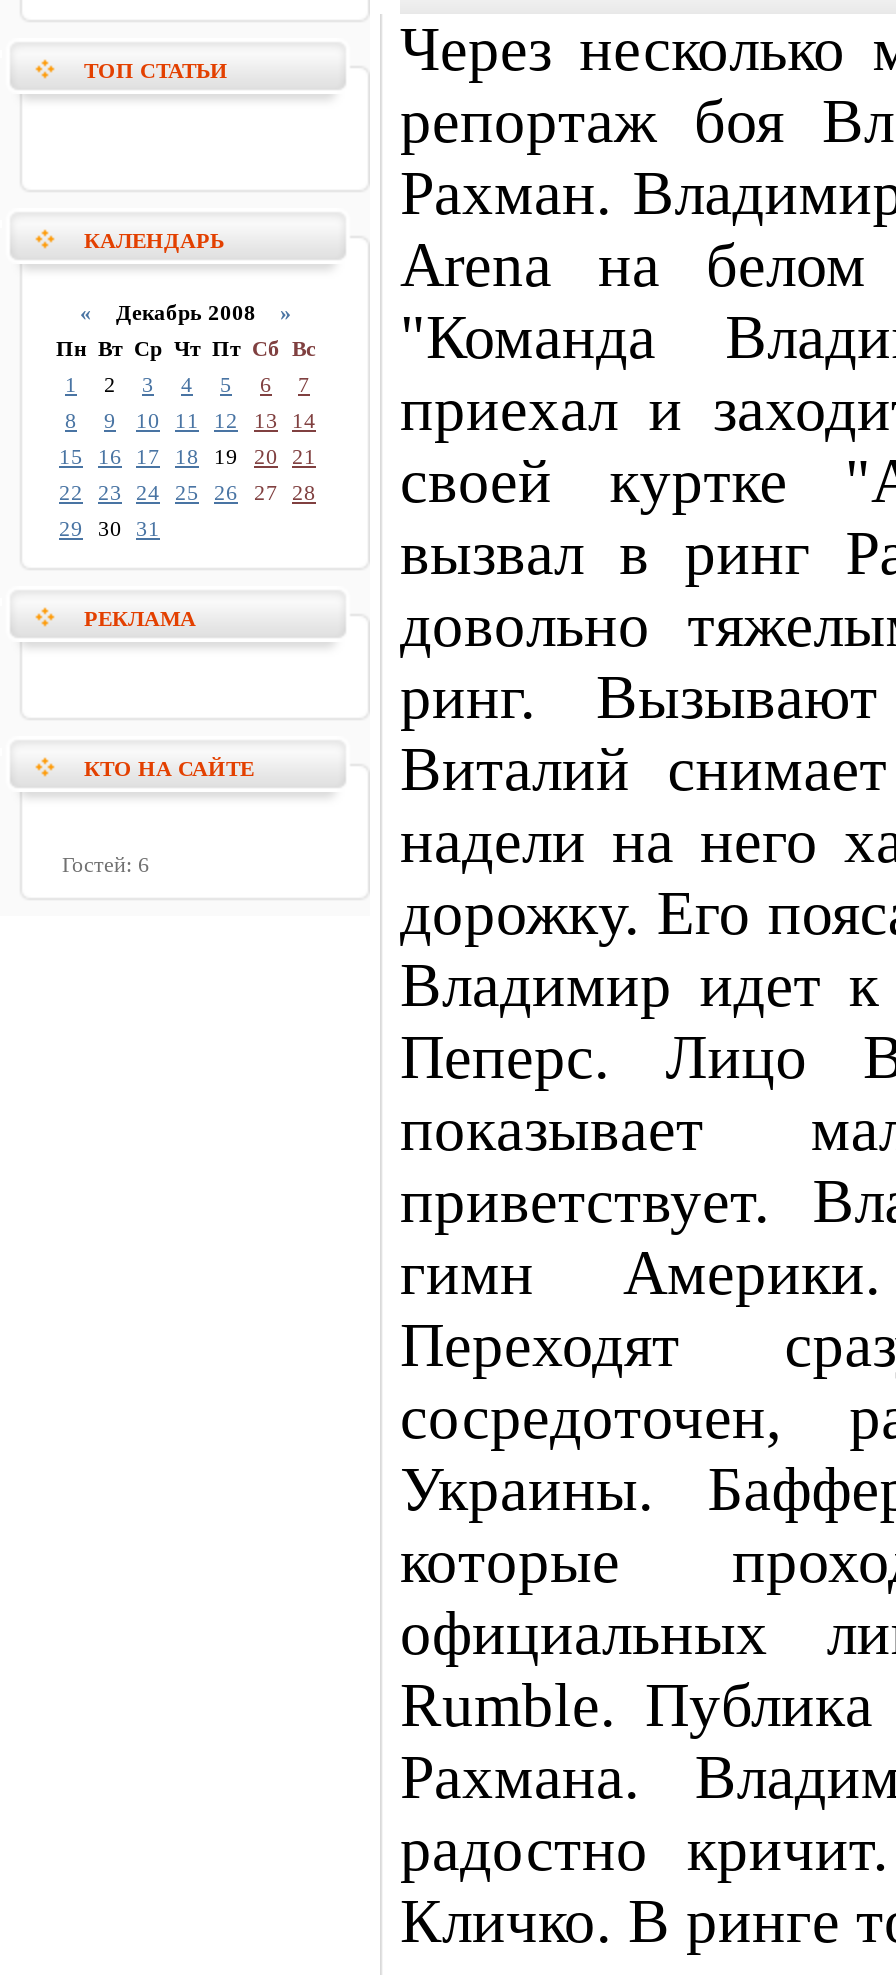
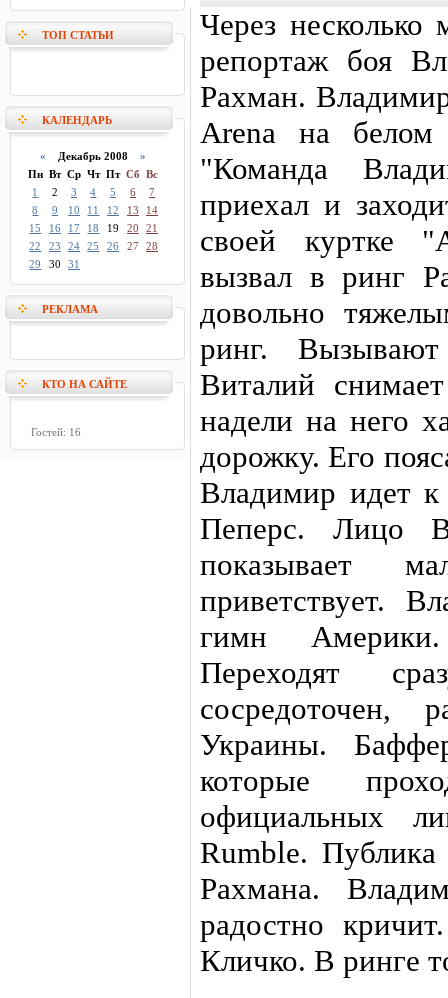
[62,852,150,876] Гостей: 6 -> [31,426,81,438] Гостей: 16

